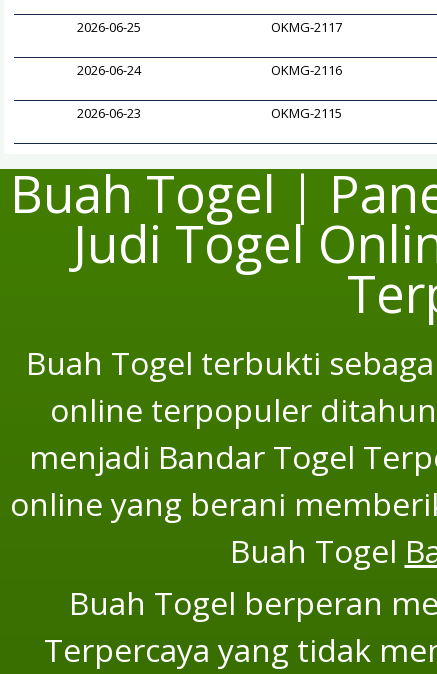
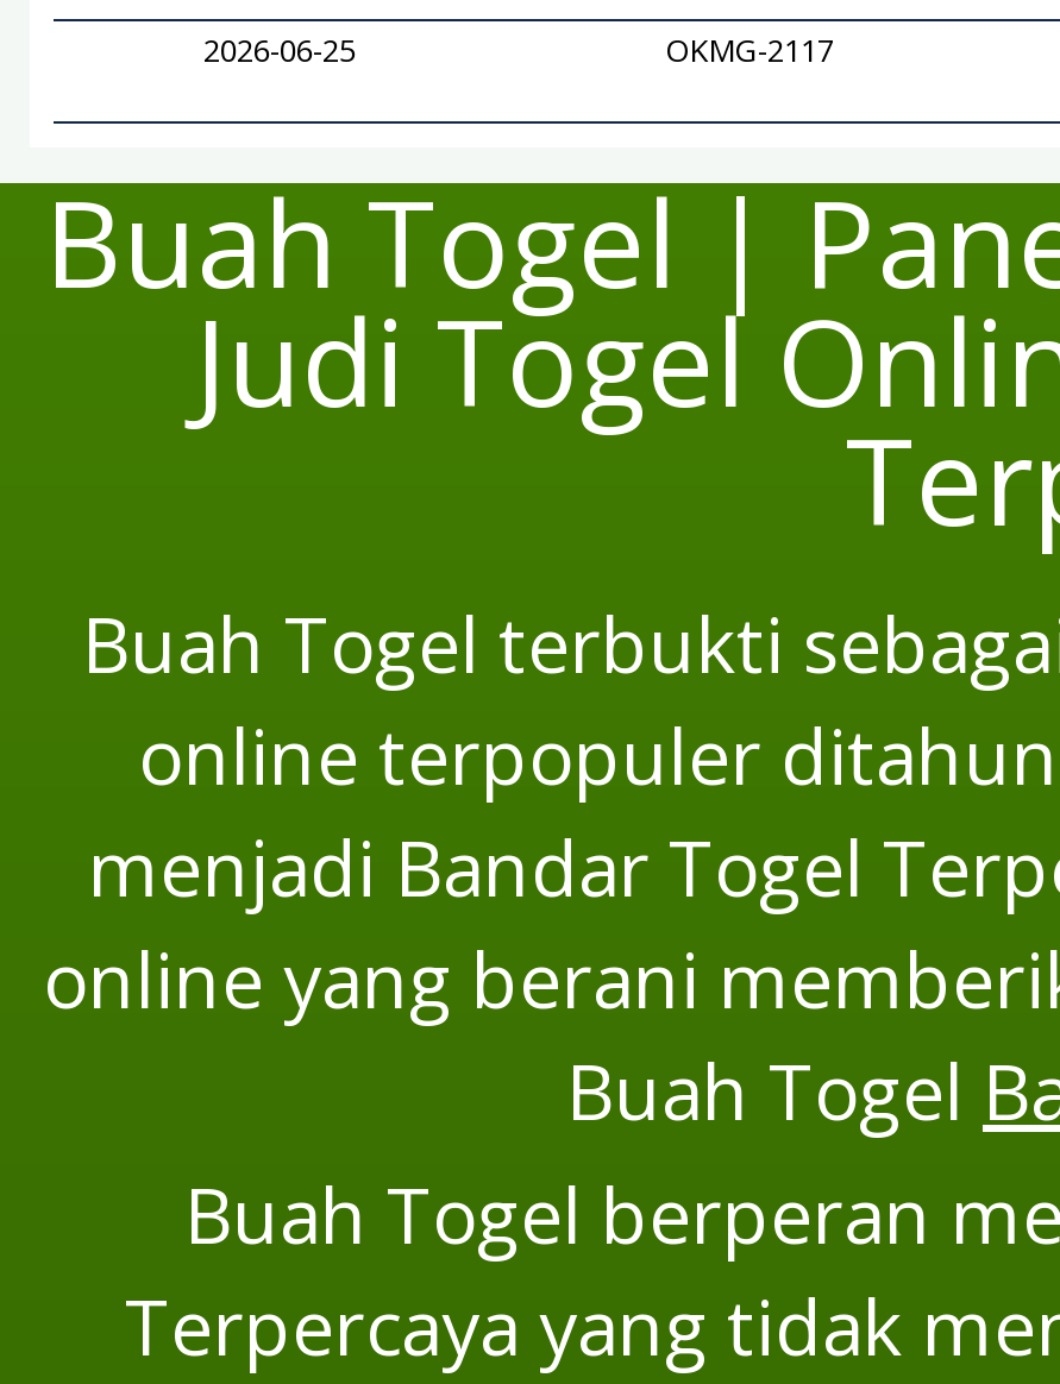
[77,61,342,122] 2026-06-24 | OKMG-2116 | 2026-06-23 | OKMG-2115 -> none

